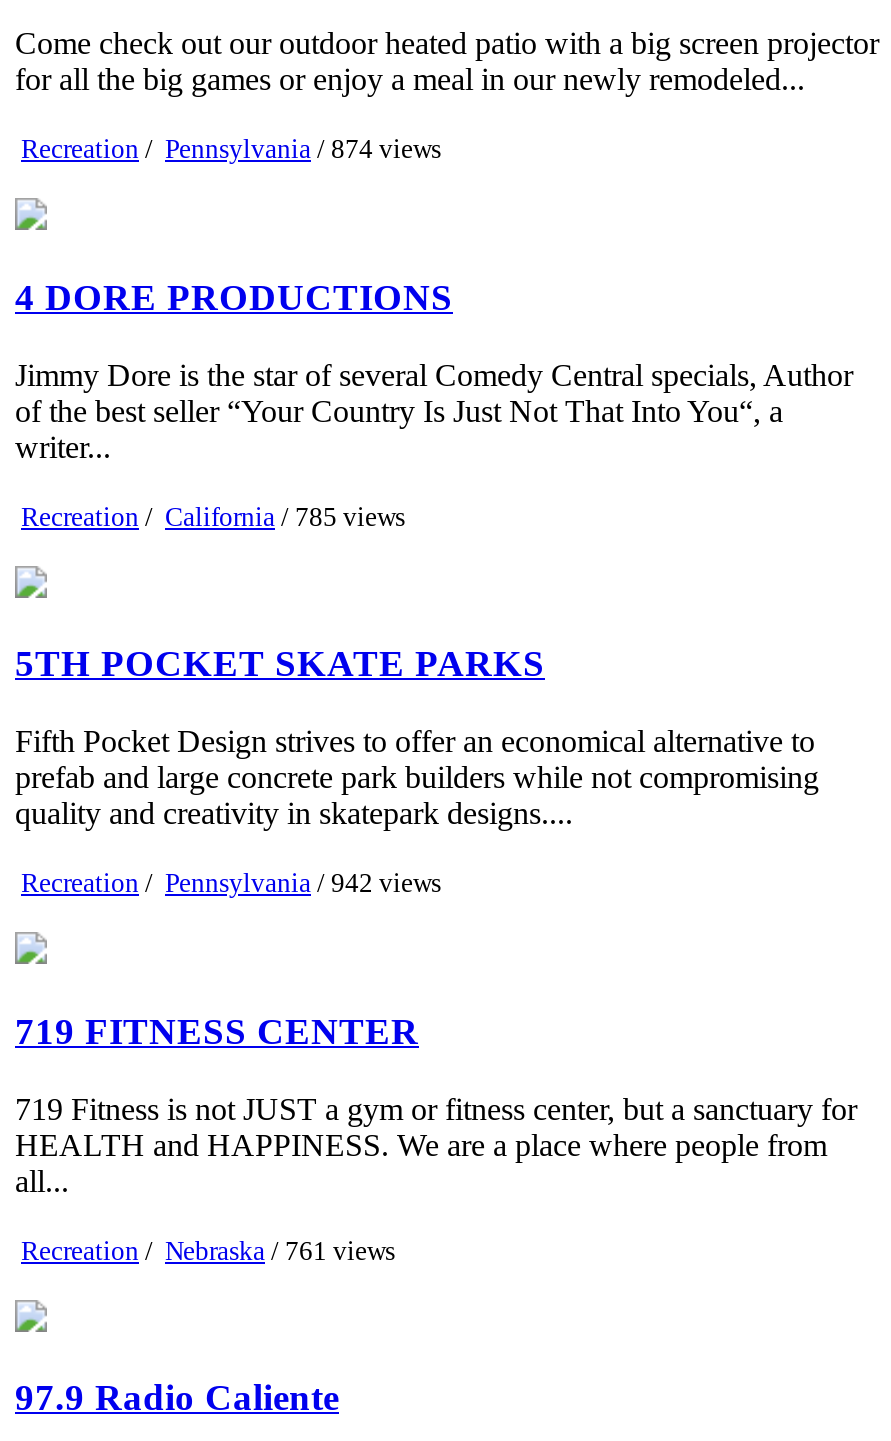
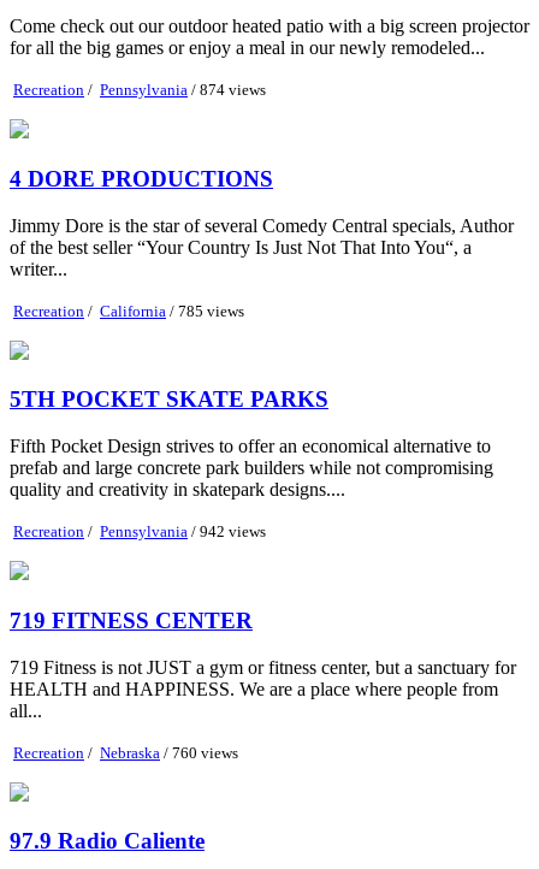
[21,1235,395,1265] Recreation / Nebraska / 761 views -> [13,743,238,761] Recreation / Nebraska / 760 views

